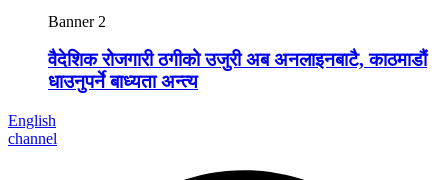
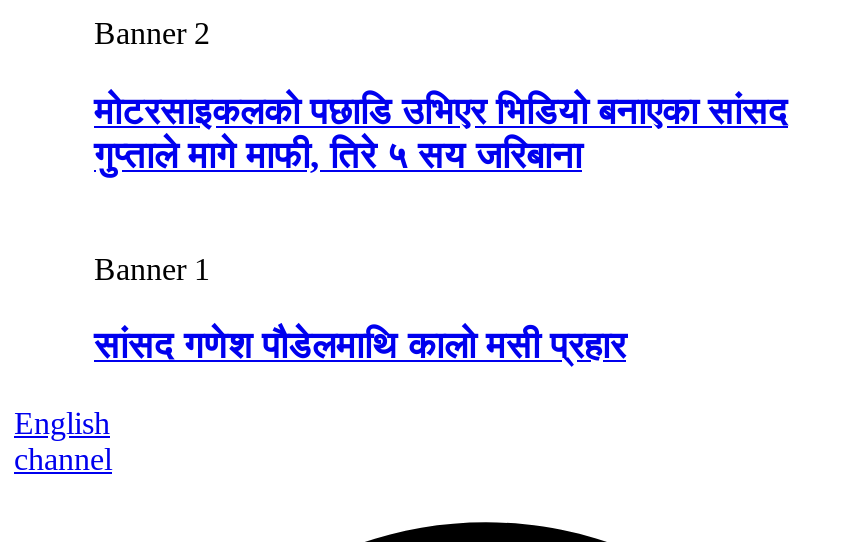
[48,49,427,92] वैदेशिक रोजगारी ठगीको उजुरी अब अनलाइनबाटै, काठमाडौं | धाउनुपर्ने बाध्यता अन्त्य -> [94,90,788,367] मोटरसाइकलको पछाडि उभिएर भिडियो बनाएका सांसद | गुप्ताले मागे माफी, तिरे ५ सय जरिबाना | Banner 1 | सांसद गणेश पौडेलमाथि कालो मसी प्रहार

